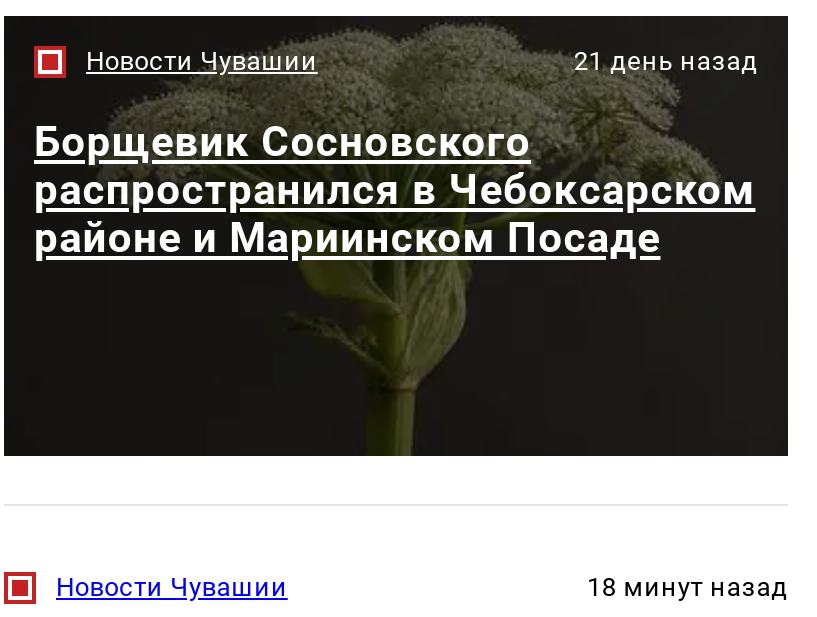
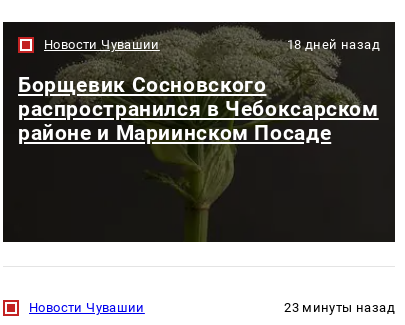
[574,45,758,75] 21 день назад -> [287,36,380,51] 18 дней назад
[587,572,788,602] 18 минут назад -> [284,300,395,315] 23 минуты назад

